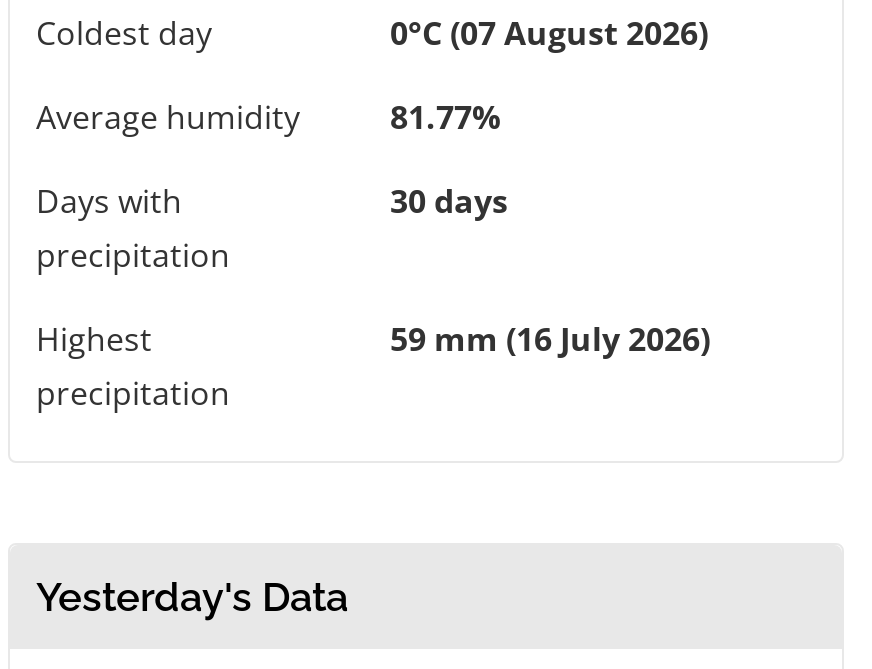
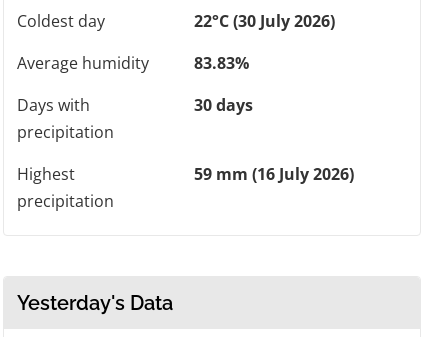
[390,10,708,54] 0°C (07 August 2026) -> [194,10,335,32] 22°C (30 July 2026)
[390,94,500,138] 81.77% -> [194,52,249,74] 83.83%

